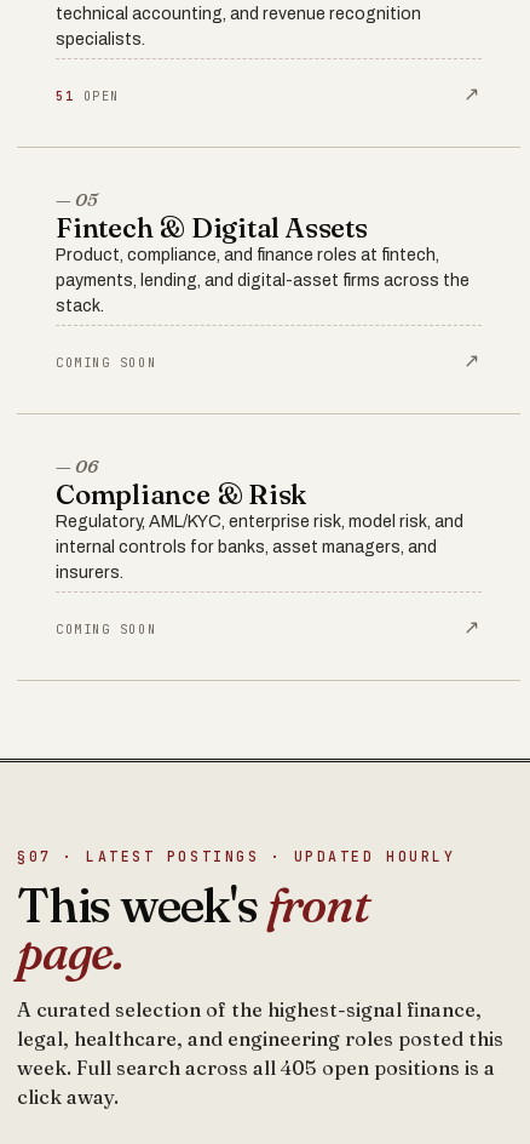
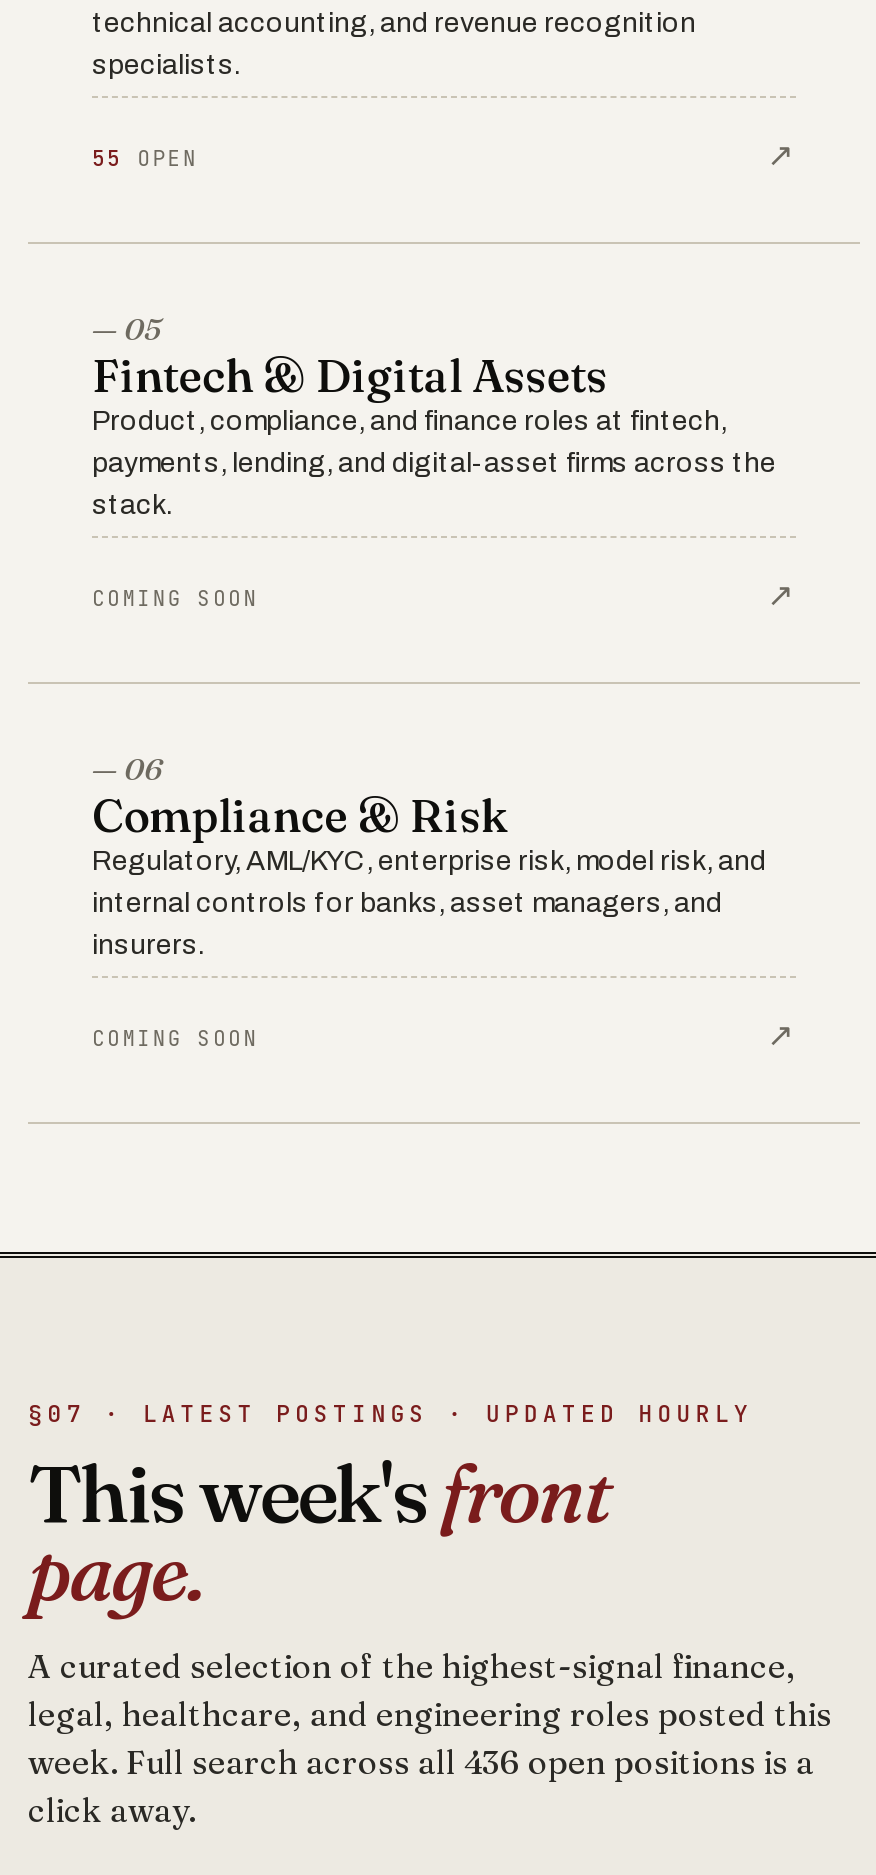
[56,87,120,104] 51 OPEN -> [92,144,198,172] 55 OPEN
[17,1056,495,1080] week. Full search across all 405 open positions is a -> [28,1742,814,1782] week. Full search across all 436 open positions is a

